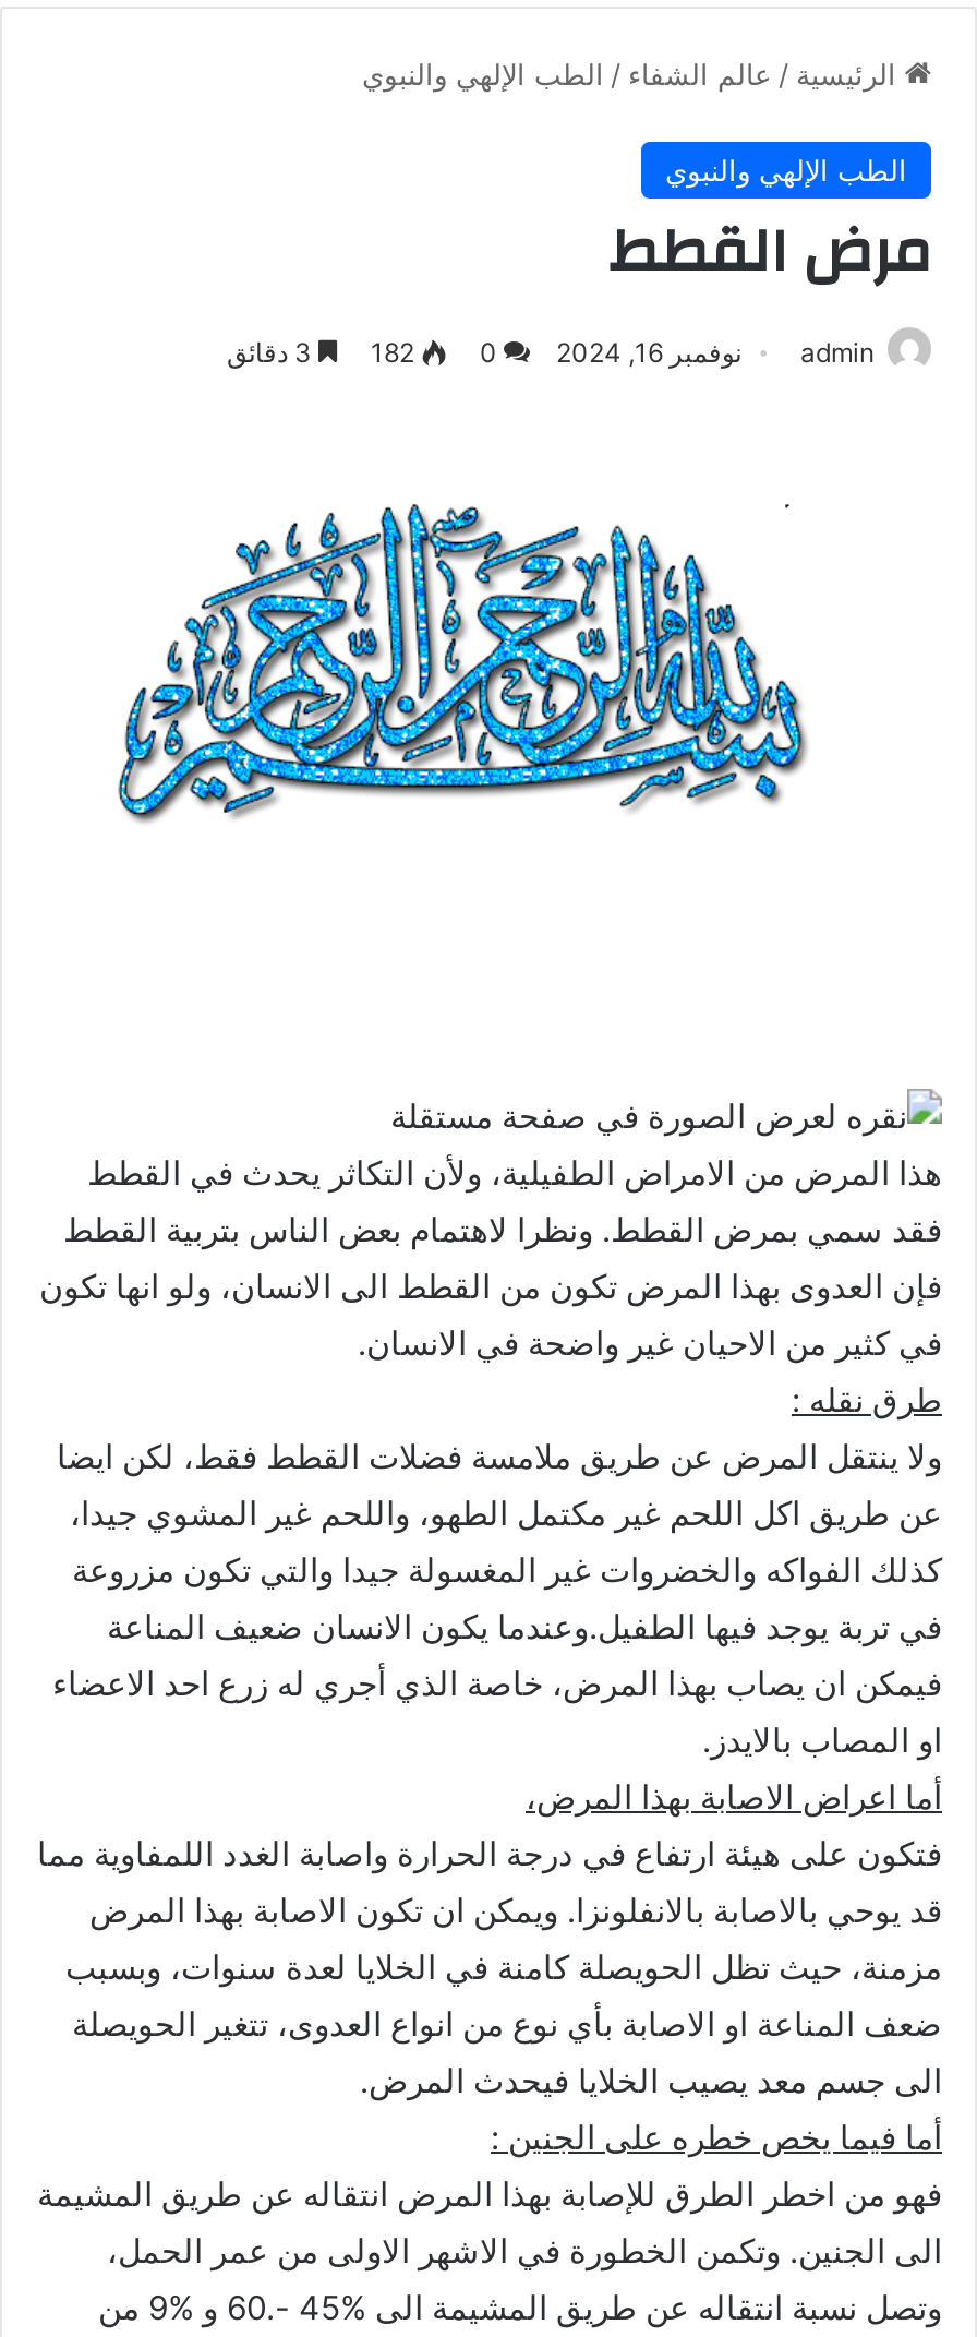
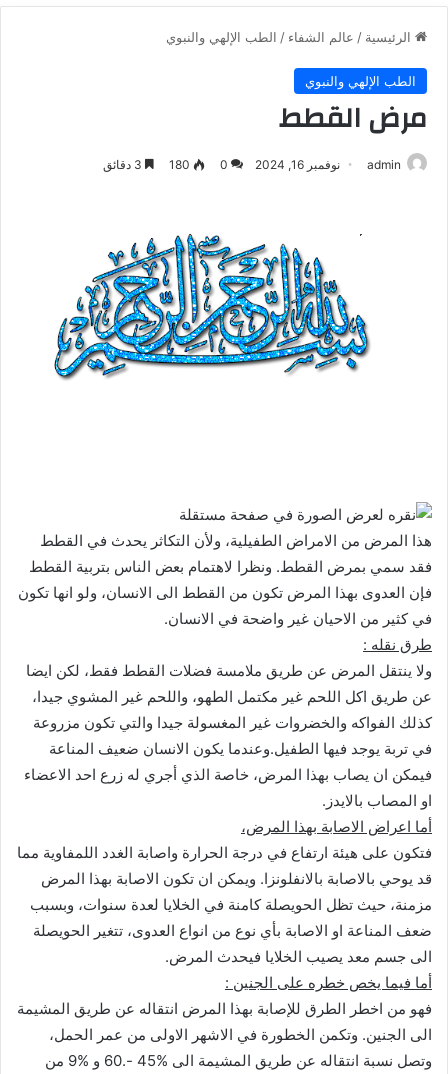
[371,336,414,369] 182 -> [169,157,190,172] 180

